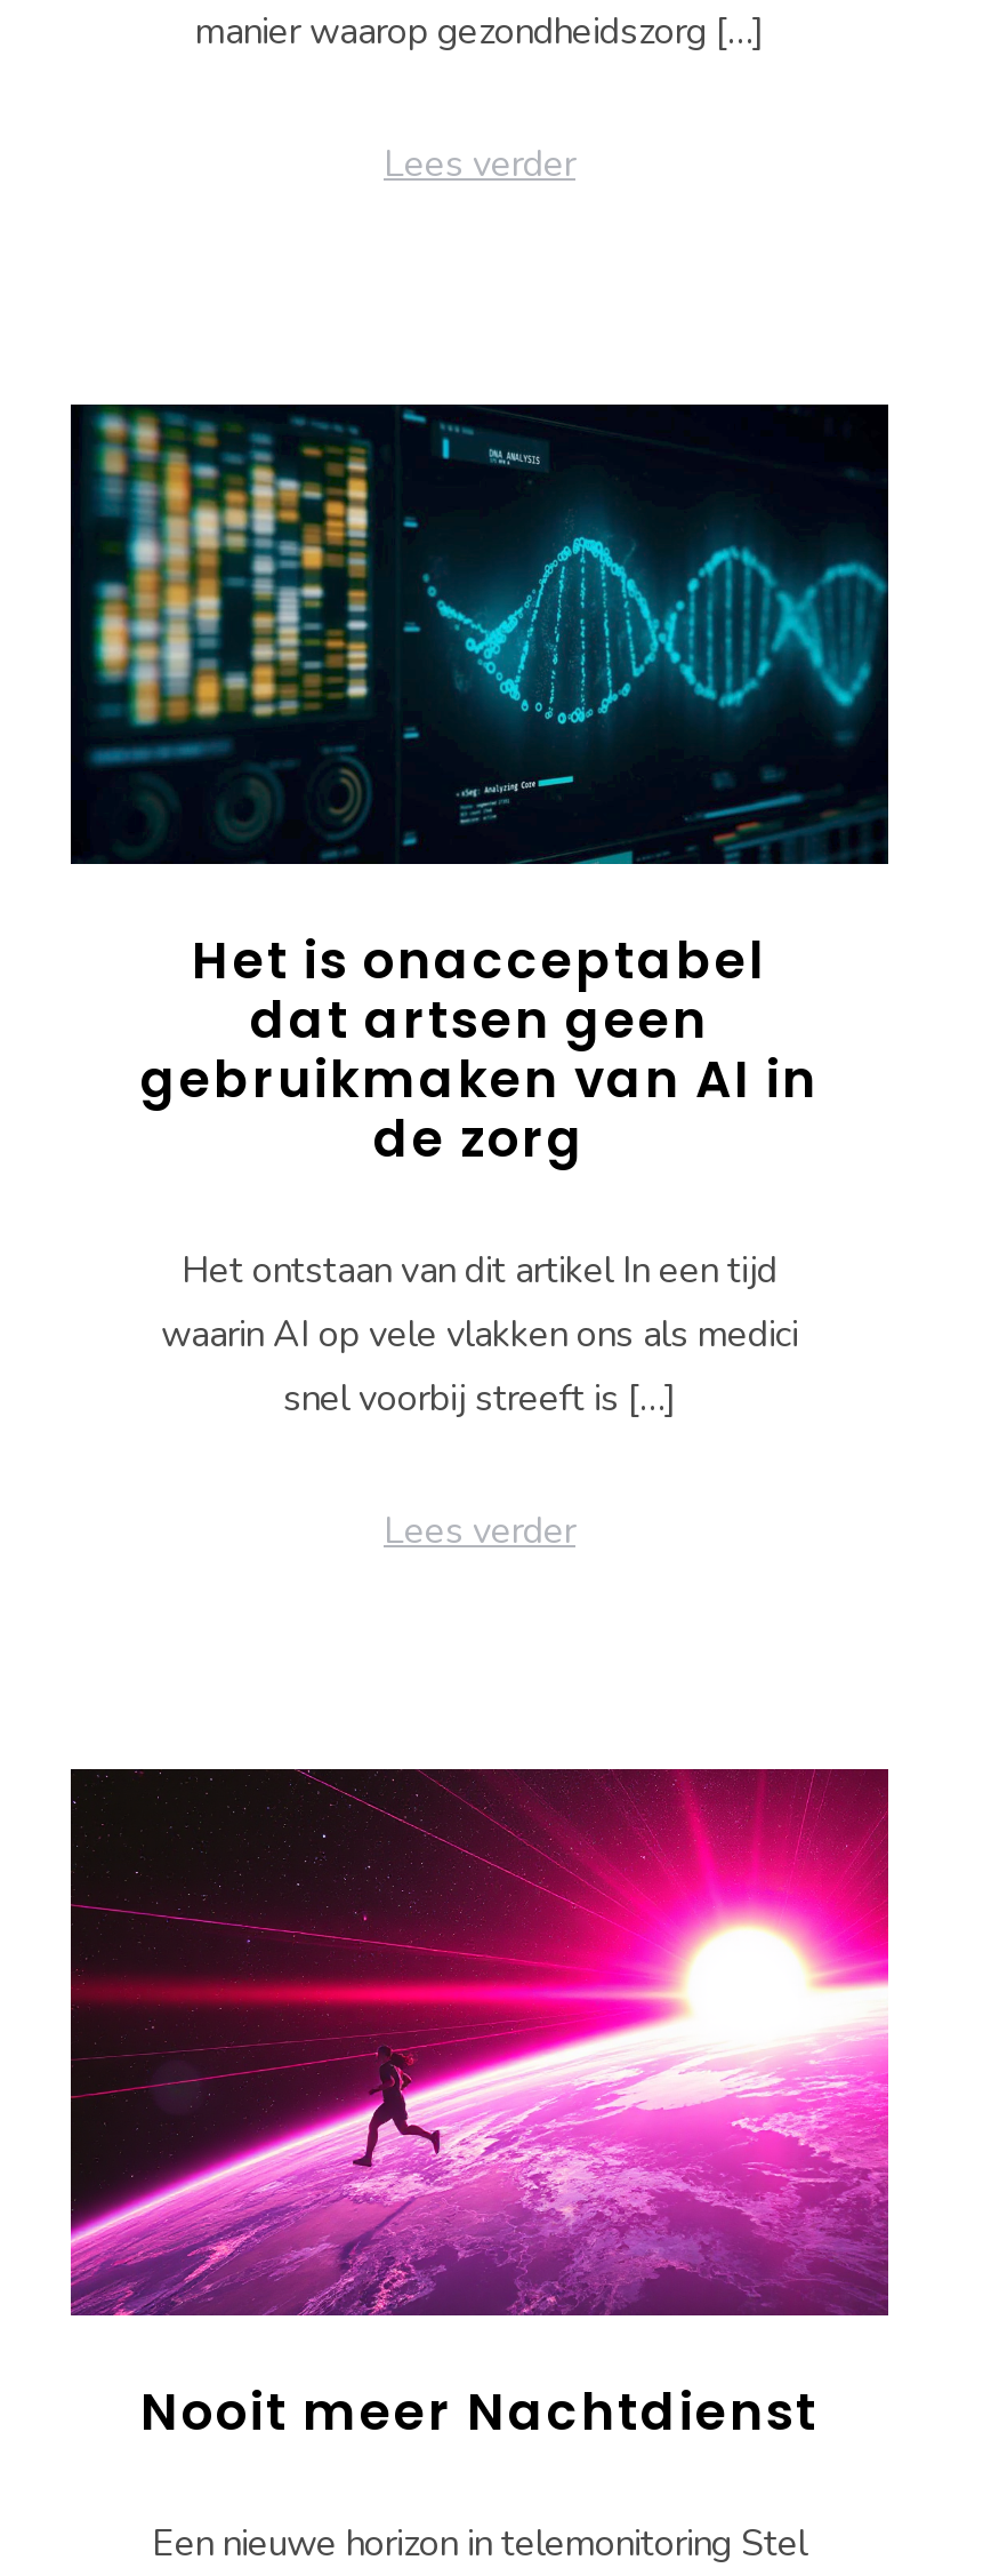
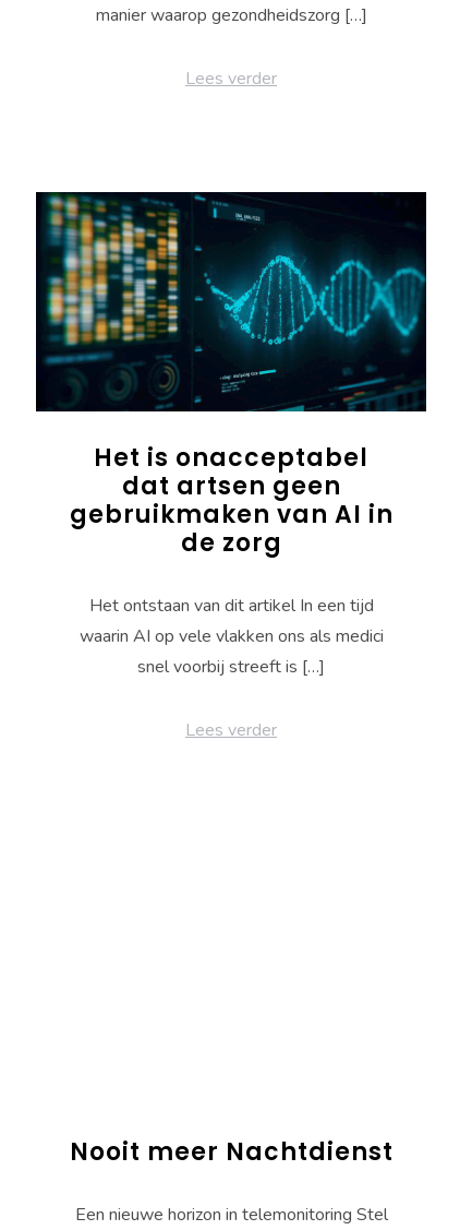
[69,1767,891,2318] [image] -> none

